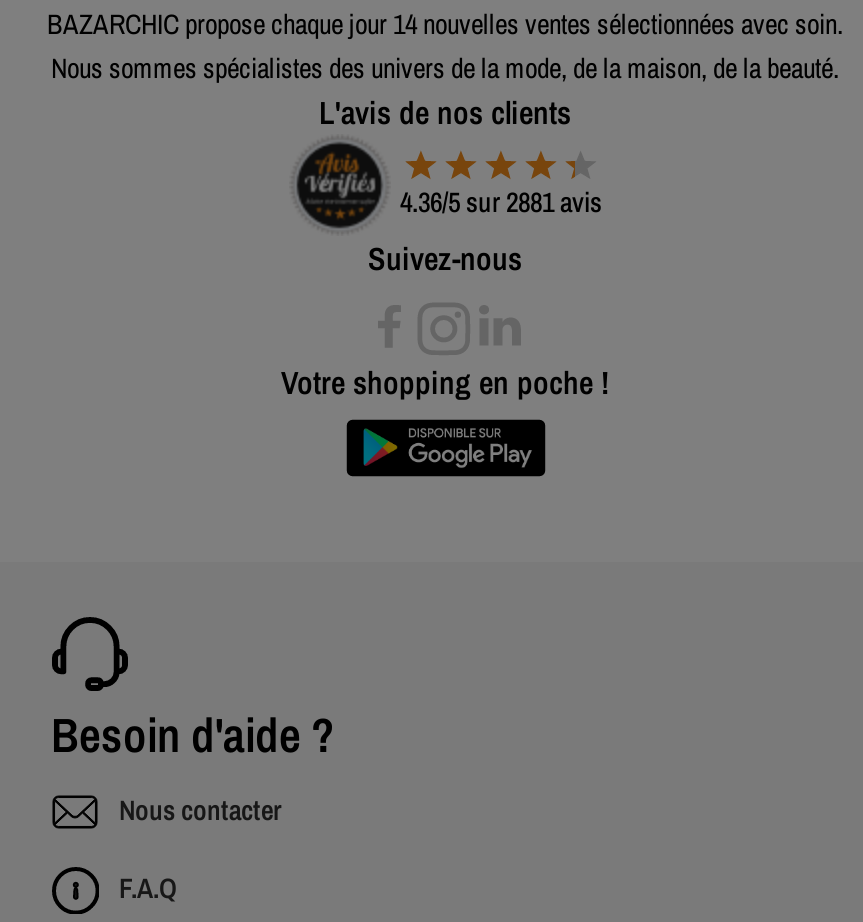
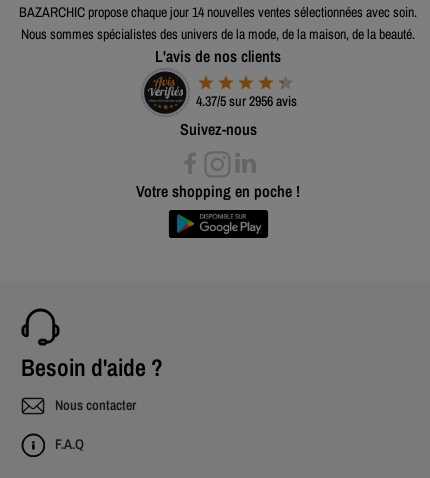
[400,184,602,220] 4.36/5 sur 2881 avis -> [195,92,296,110] 4.37/5 sur 2956 avis

